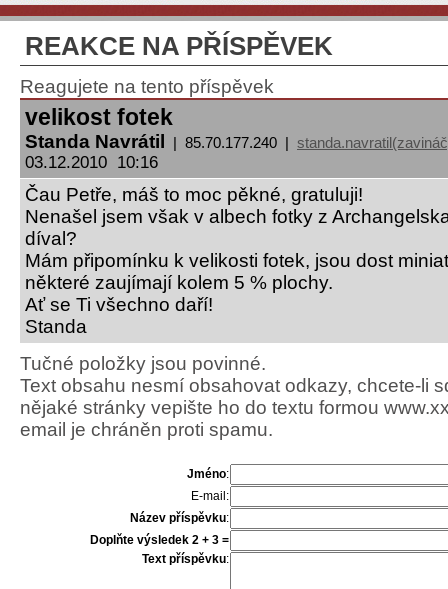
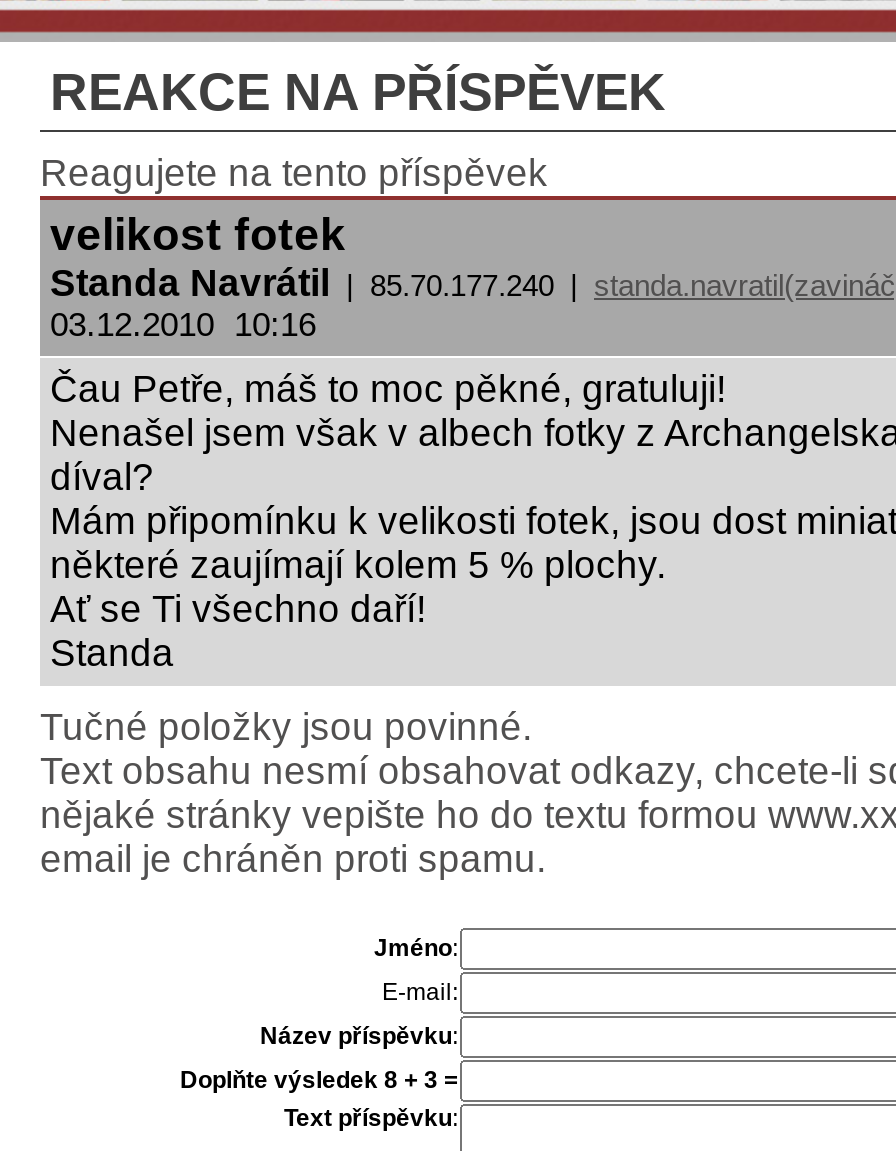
[90,533,229,547] Doplňte výsledek 2 + 3 = -> [180,1066,458,1094] Doplňte výsledek 8 + 3 =

